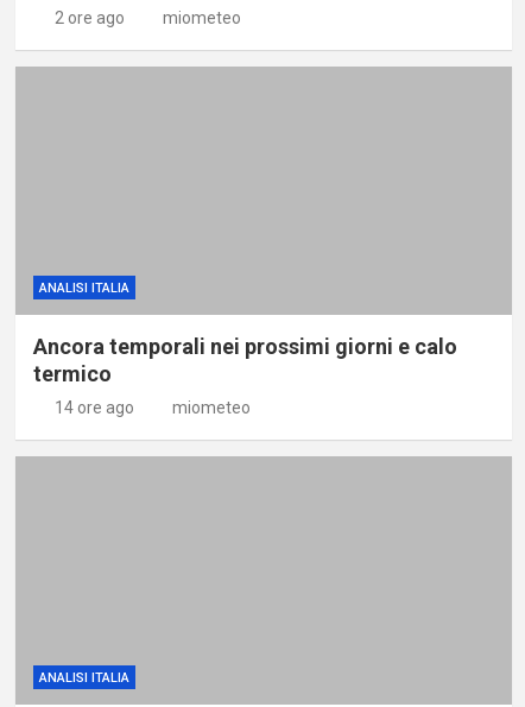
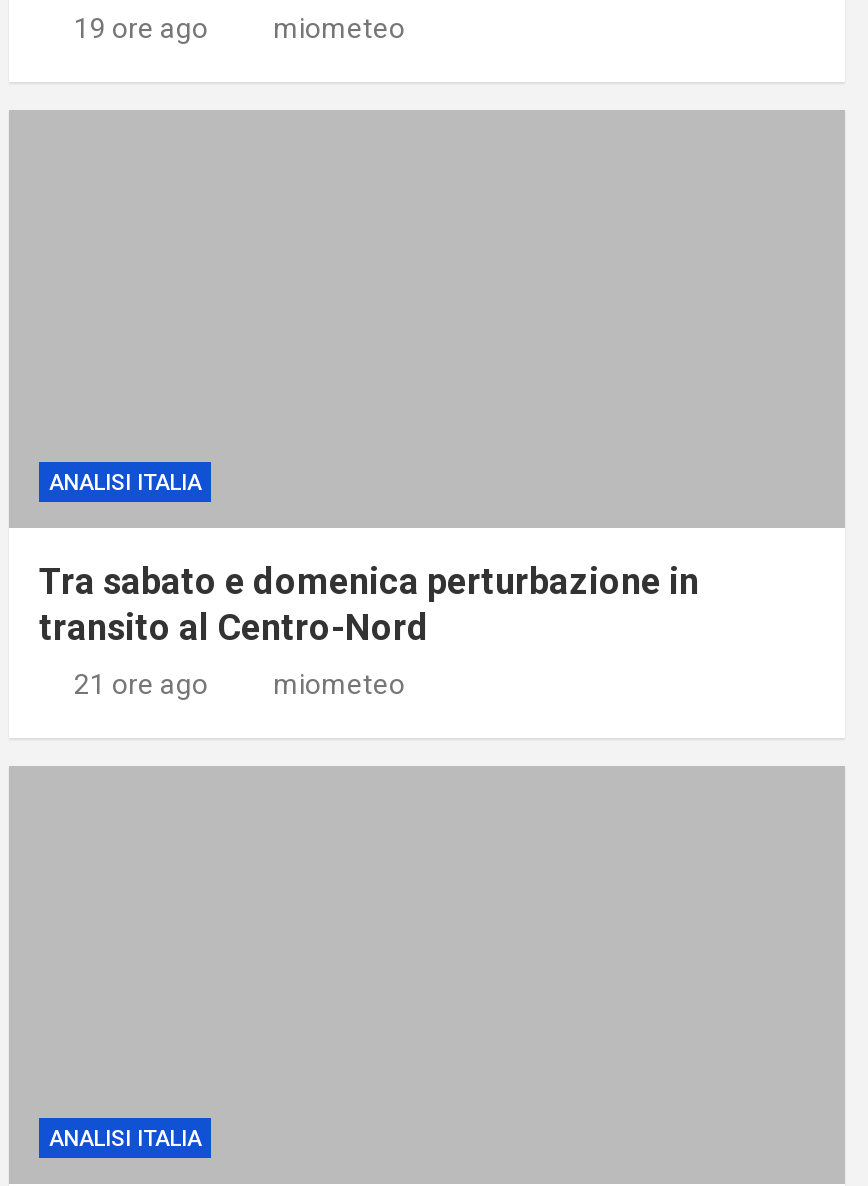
[54,8,124,27] 2 ore ago -> [74,11,208,43] 19 ore ago
[33,333,457,386] Ancora temporali nei prossimi giorni e calo | termico -> [39,559,699,647] Tra sabato e domenica perturbazione in | transito al Centro-Nord
[54,398,134,417] 14 ore ago -> [74,667,208,699] 21 ore ago

